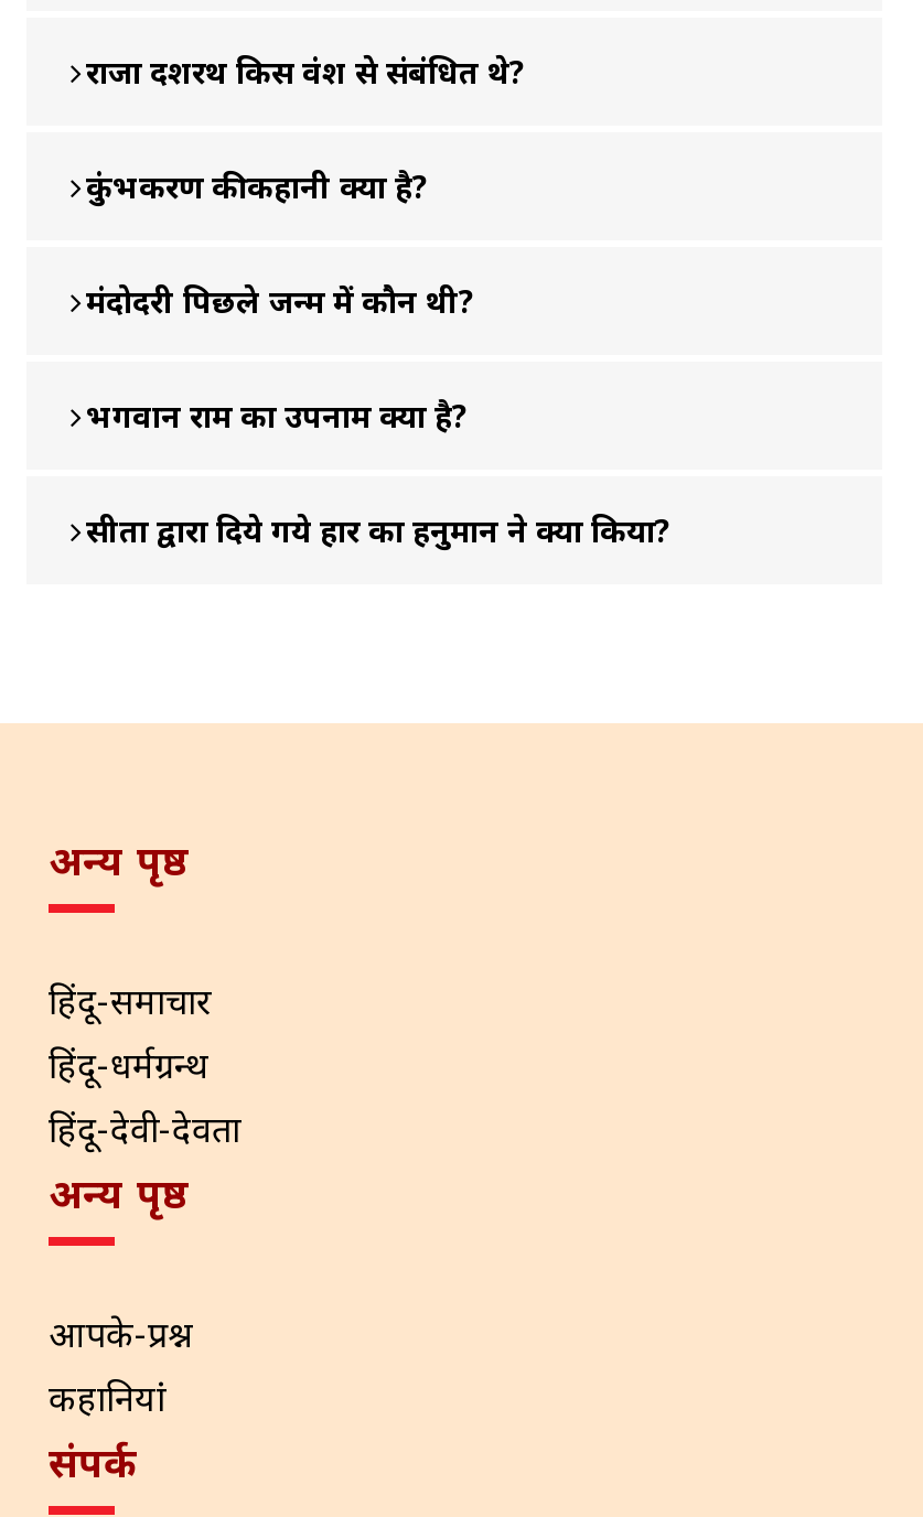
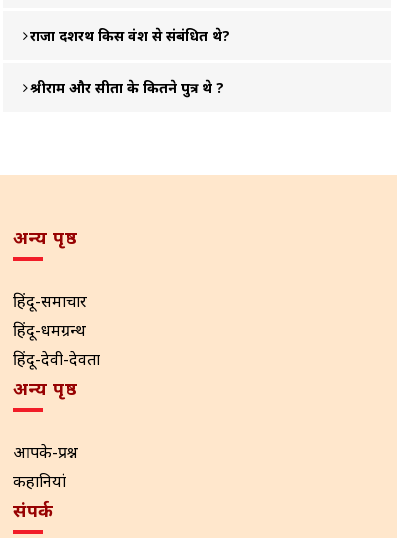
[86,165,673,551] कुंभकरण की कहानी क्या है? | मंदोदरी पिछले जन्म में कौन थी? | भगवान राम का उपनाम क्या है? | सीता द्वारा दिये गये हार का हनुमान ने क्या किया? -> [30,78,224,97] श्रीराम और सीता के कितने पुत्र थे ?

